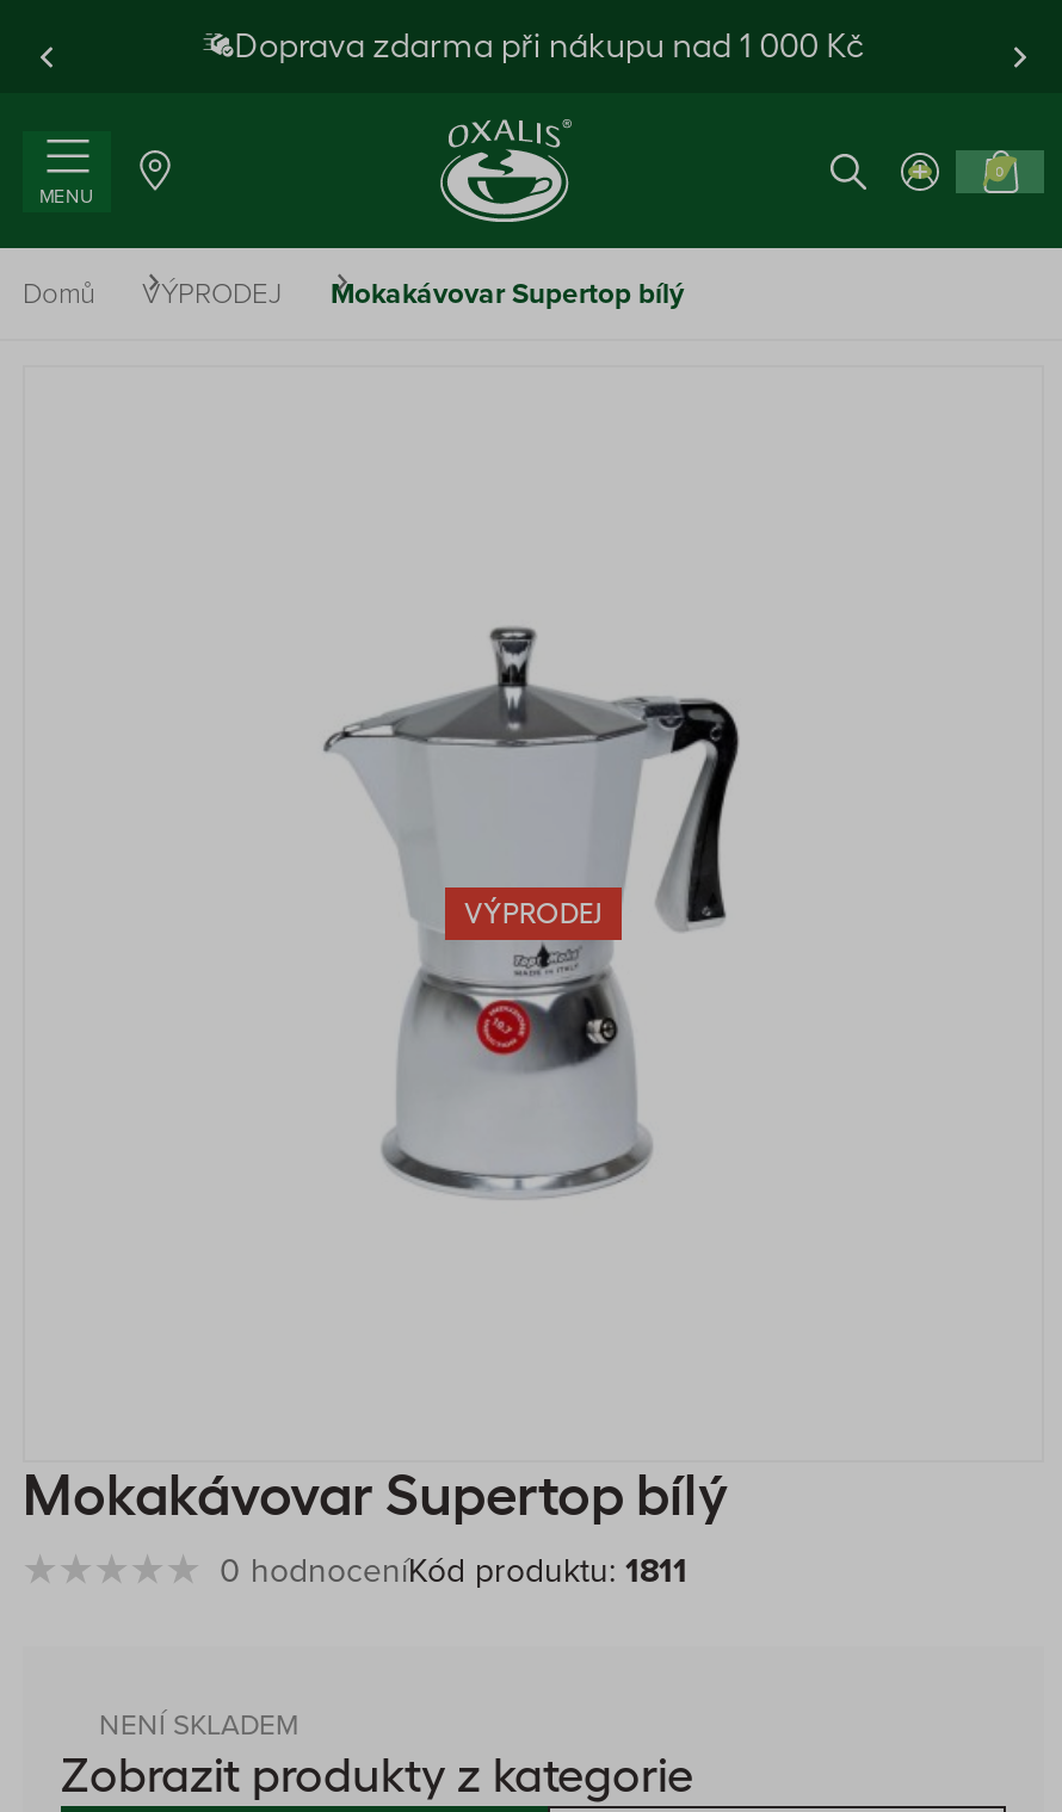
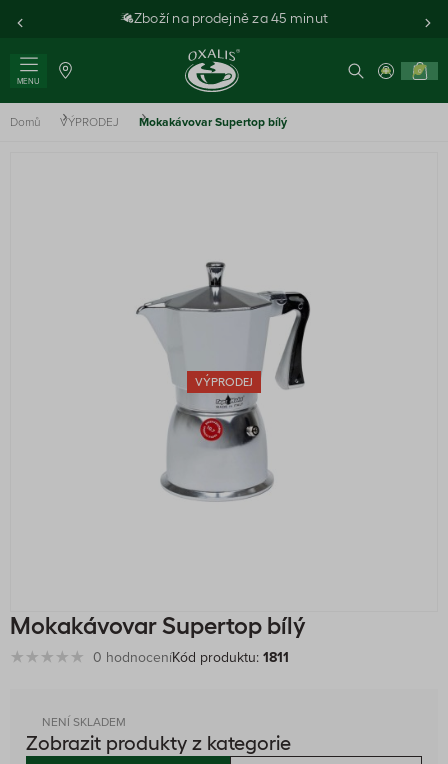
[235,26,866,64] Doprava zdarma při nákupu nad 1 000 Kč -> [134,10,328,26] Zboží na prodejně za 45 minut

